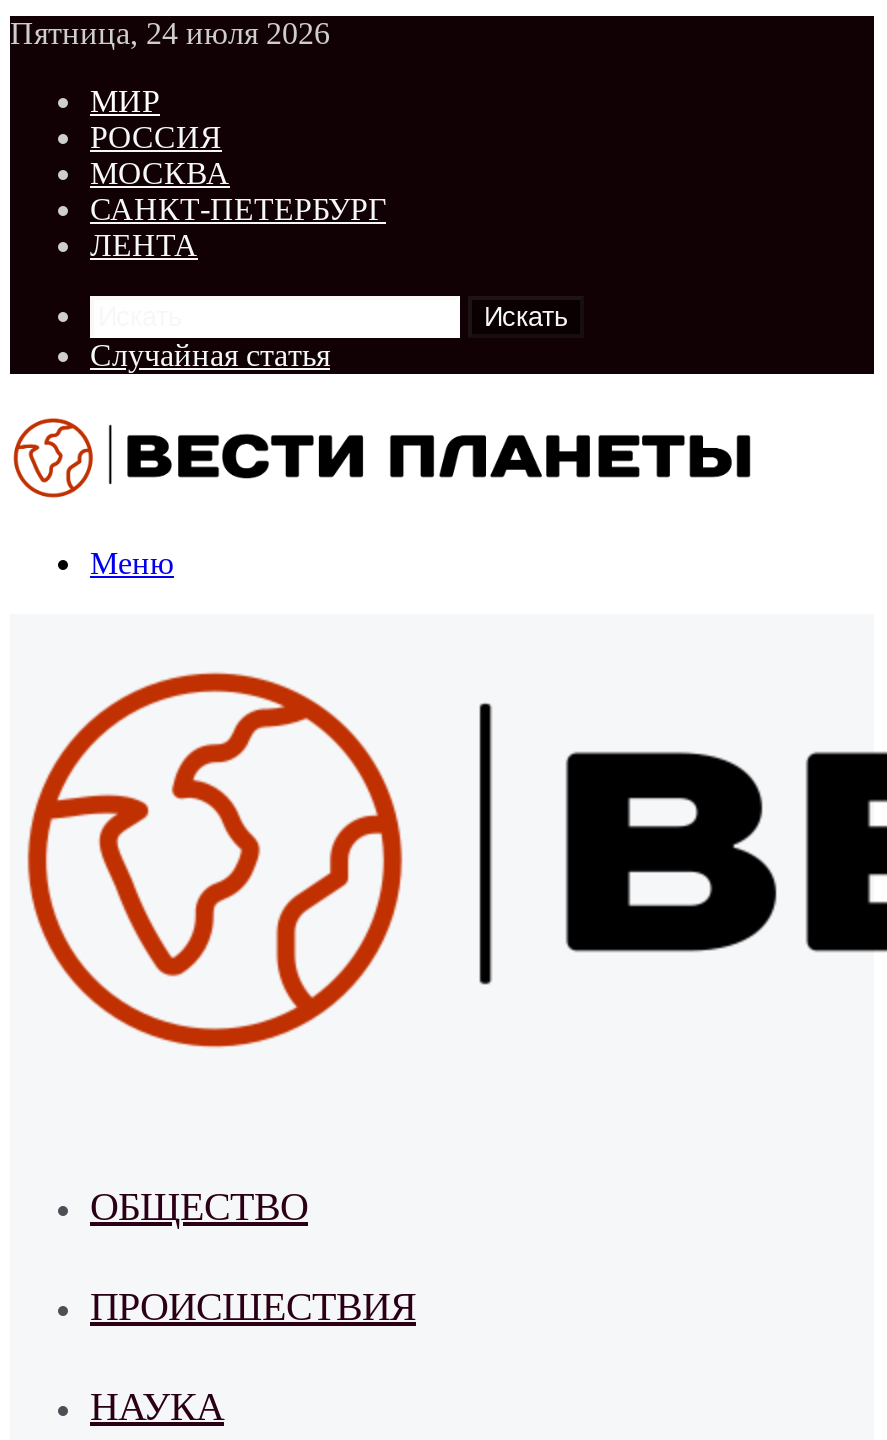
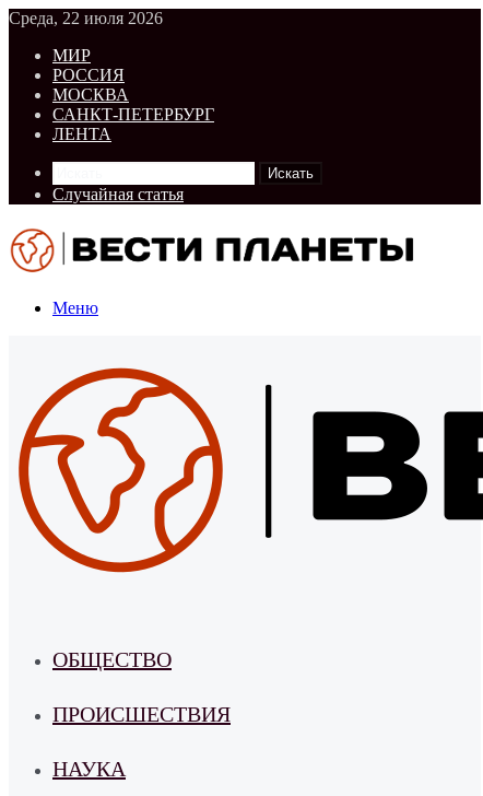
[10,16,330,50] Пятница, 24 июля 2026 -> [9,9,163,27] Среда, 22 июля 2026

